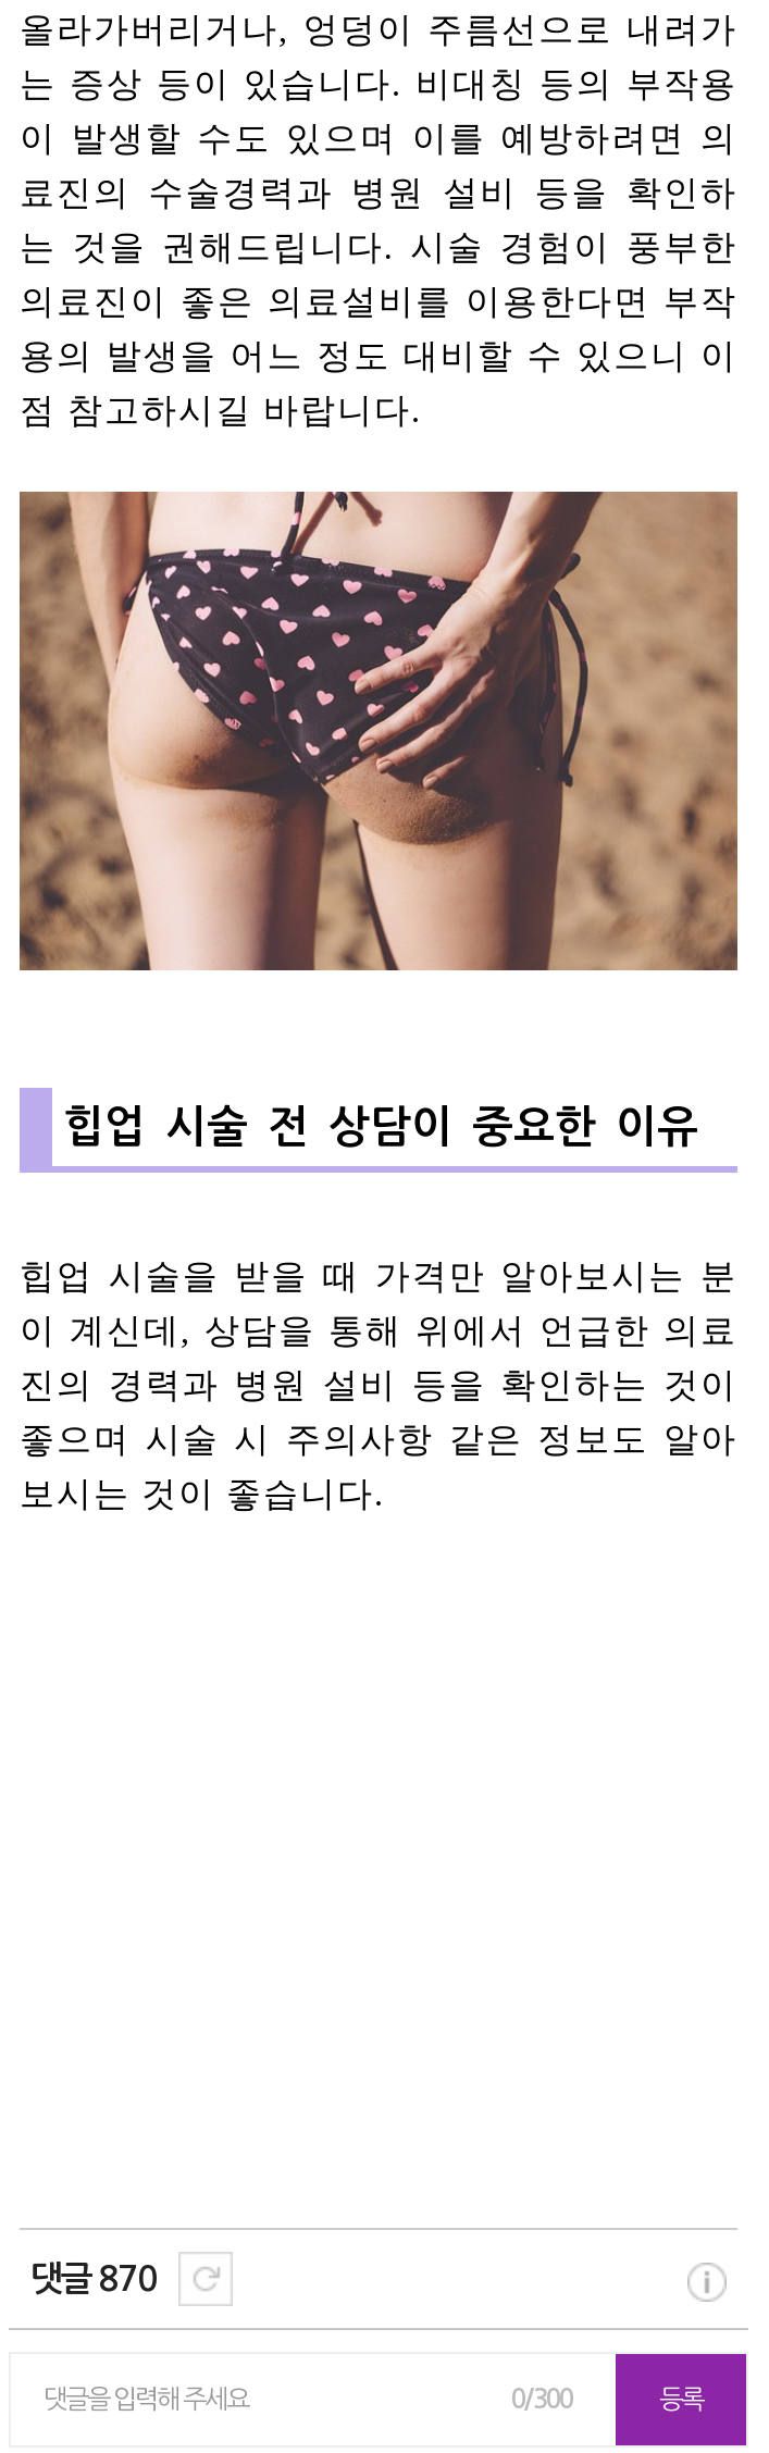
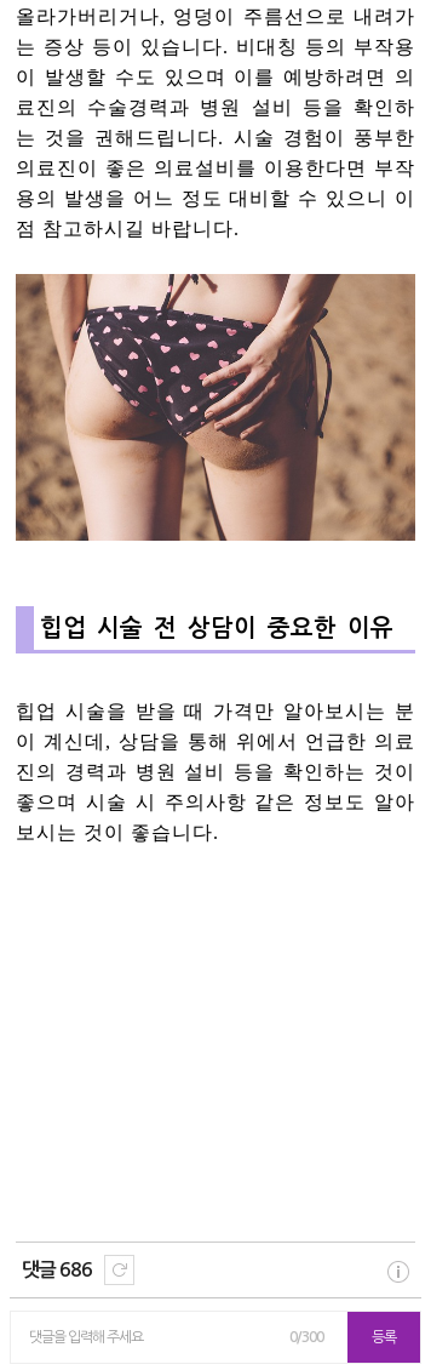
[30,2262,157,2294] 댓글 870 -> [22,1260,92,1279] 댓글 686

